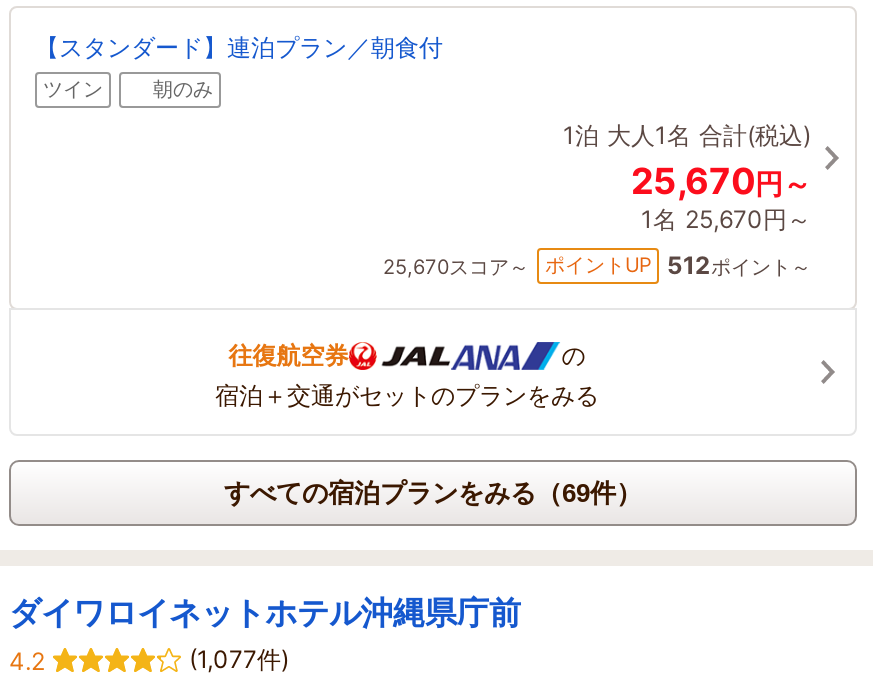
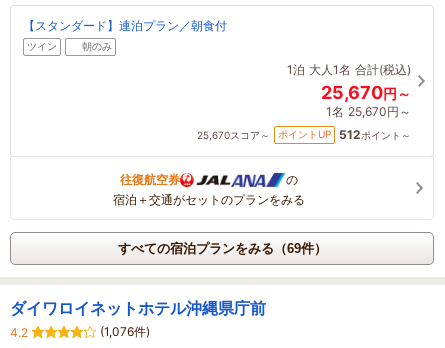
[189,643,289,673] (1,077件) -> [100,324,150,339] (1,076件)

